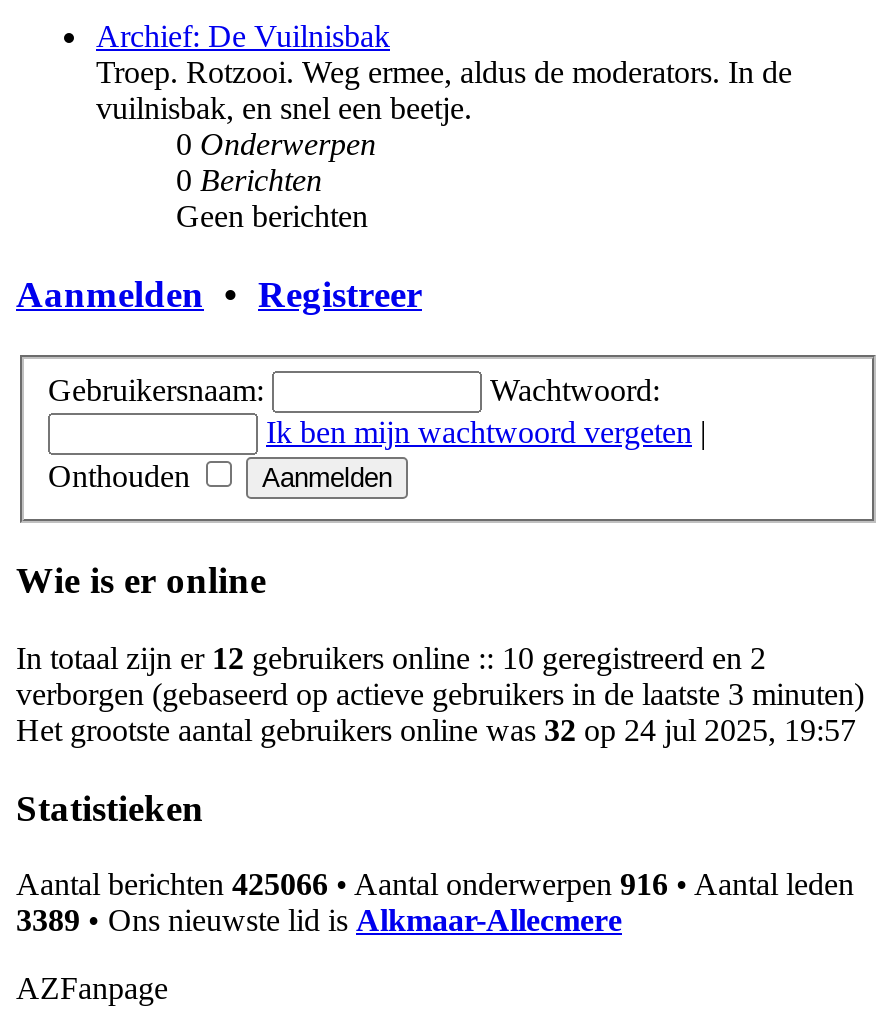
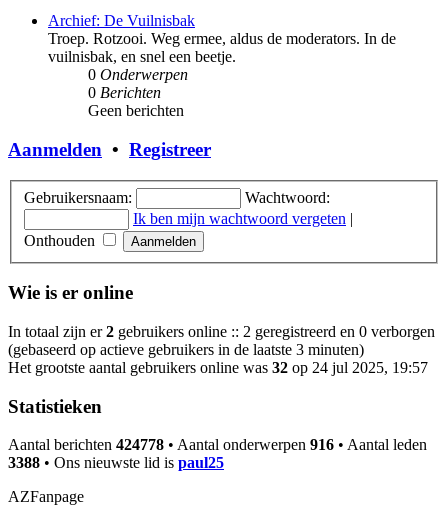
[16,641,864,711] In totaal zijn er 12 gebruikers online :: 10 geregistreerd en 2 | verborgen (gebaseerd op actieve gebruikers in de laatste 3 minuten) -> [8,323,435,358] In totaal zijn er 2 gebruikers online :: 2 geregistreerd en 0 verborgen | (gebaseerd op actieve gebruikers in de laatste 3 minuten)
[16,868,854,902] Aantal berichten 425066 • Aantal onderwerpen 916 • Aantal leden -> [8,436,427,453] Aantal berichten 424778 • Aantal onderwerpen 916 • Aantal leden
[16,904,622,938] 3389 • Ons nieuwste lid is Alkmaar-Allecmere -> [8,454,224,471] 3388 • Ons nieuwste lid is paul25

